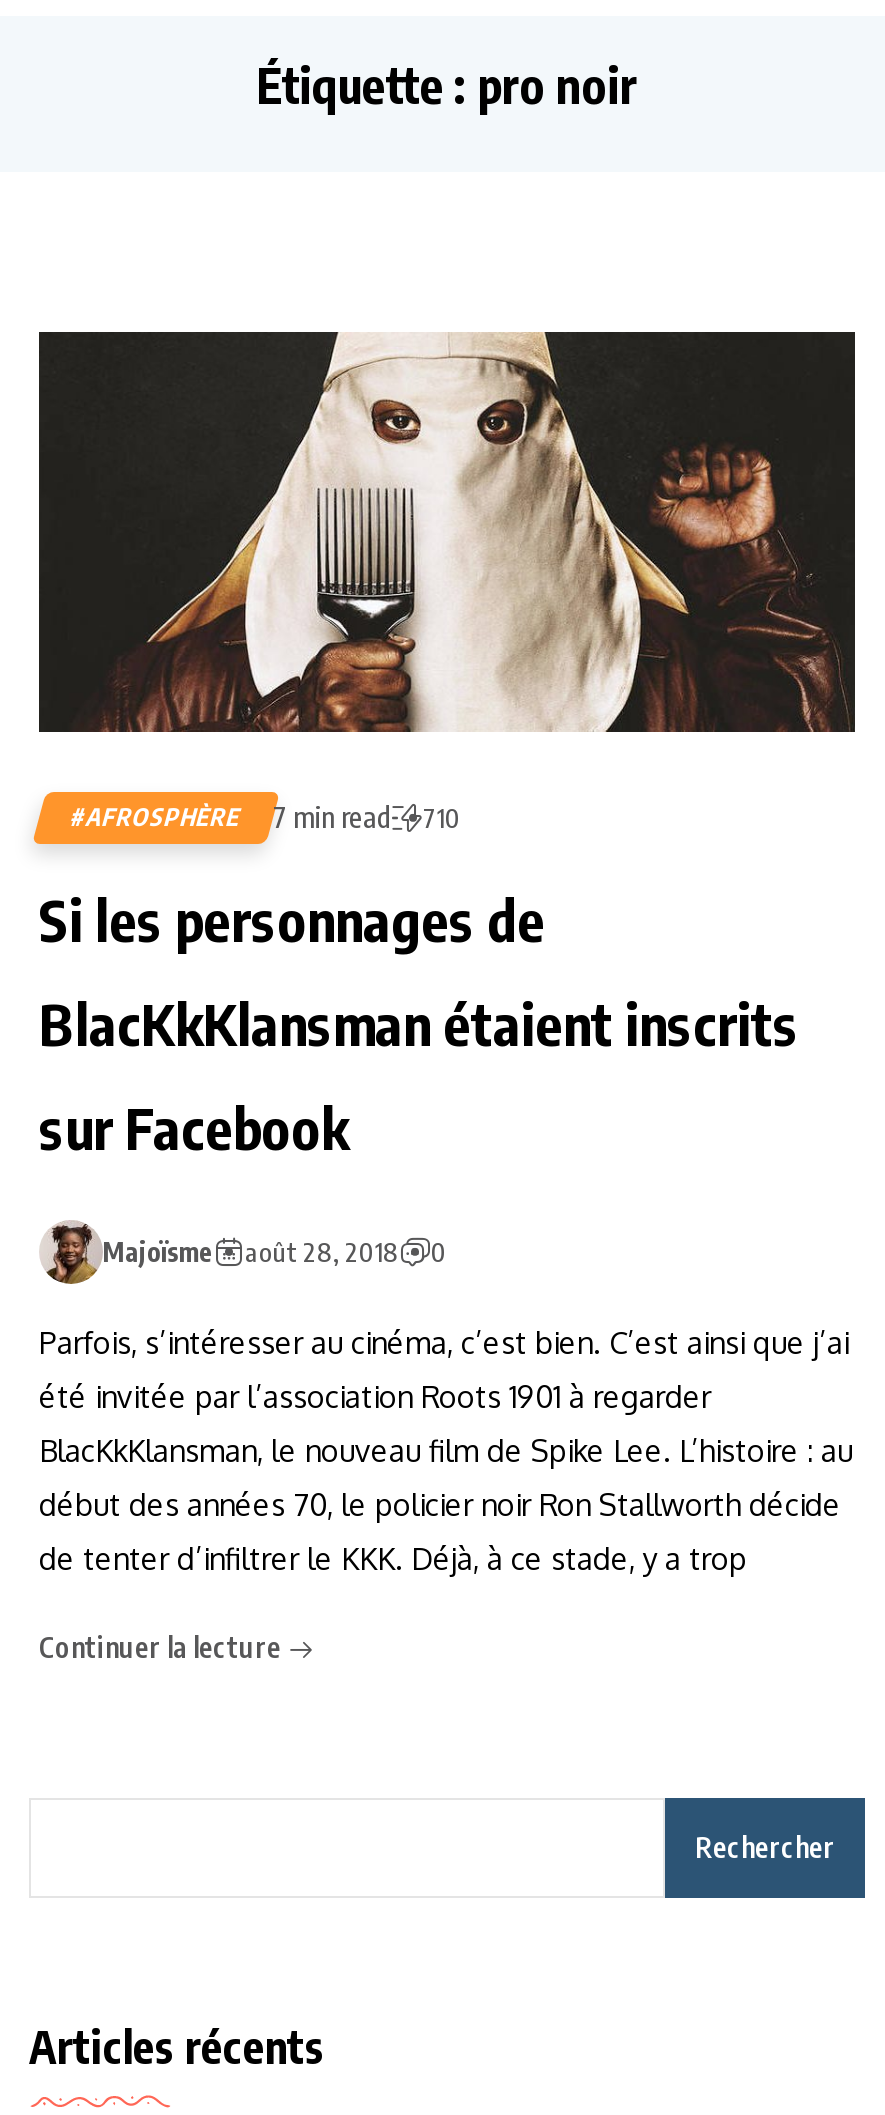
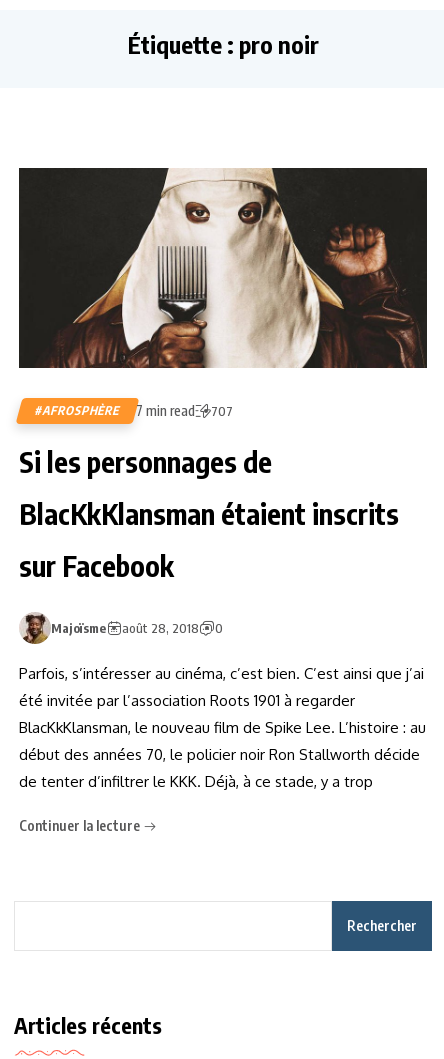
[67,799,461,833] #AFROSPHÈRE 7 min read 710 -> [33,402,233,419] #AFROSPHÈRE 7 min read 707

